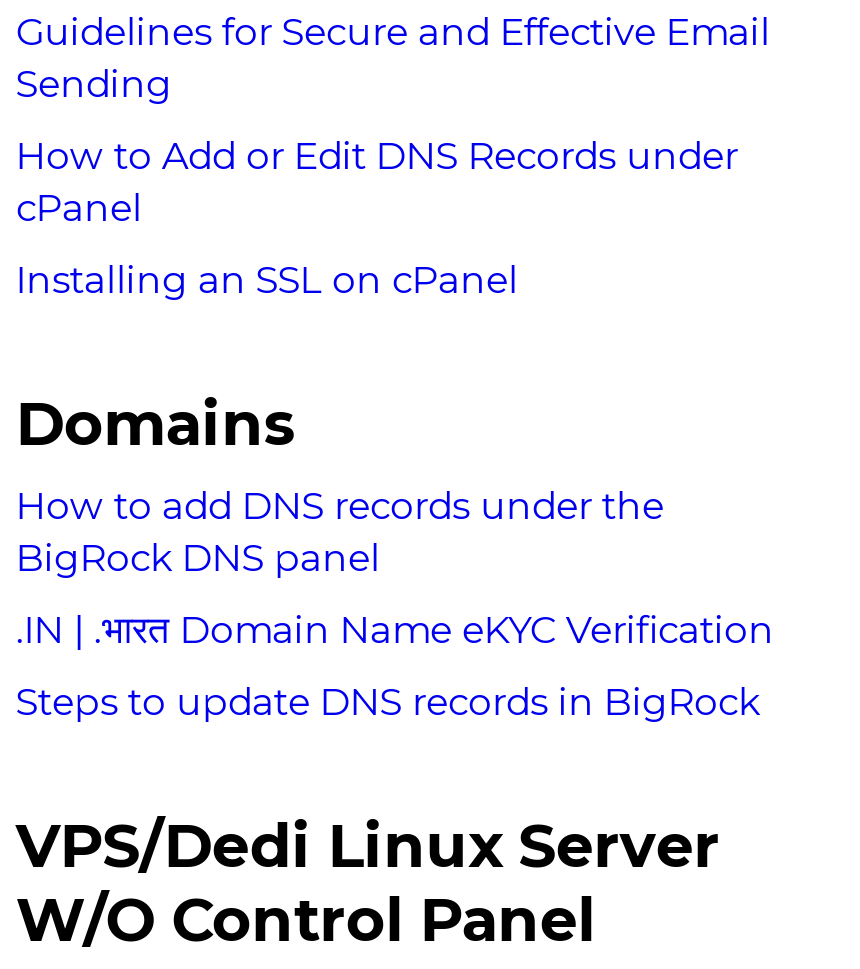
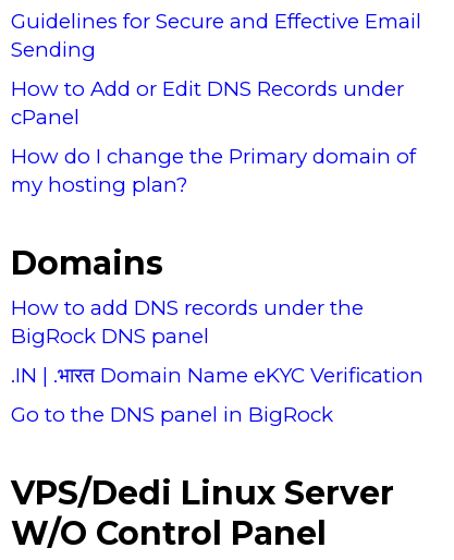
[16,257,518,303] Installing an SSL on cPanel -> [11,144,416,197] How do I change the Primary domain of | my hosting plan?
[16,679,760,725] Steps to update DNS records in BigRock -> [11,402,334,427] Go to the DNS panel in BigRock

